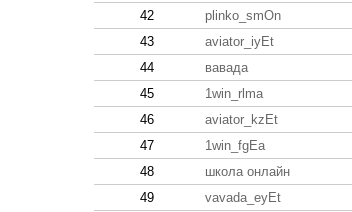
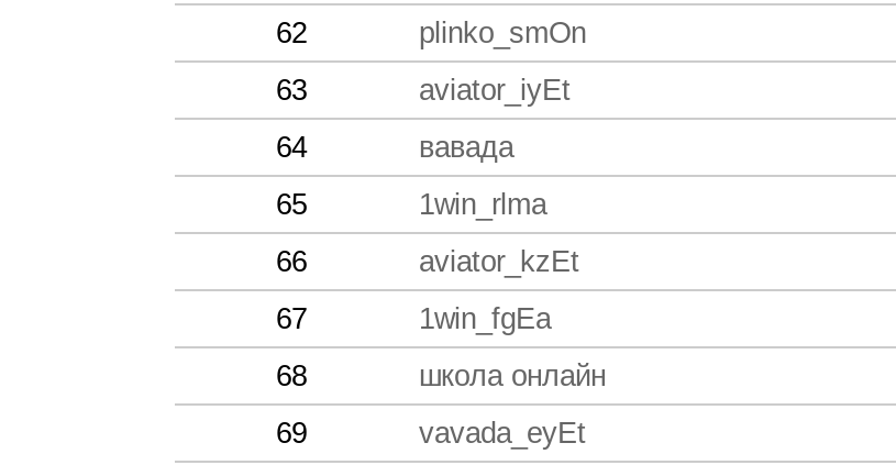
[140,8,154,23] 42 -> [276,16,307,49] 62
[140,34,154,49] 43 -> [276,74,307,107] 63
[140,60,154,75] 44 -> [276,131,307,164] 64
[140,86,154,101] 45 -> [276,188,307,221] 65
[140,112,154,127] 46 -> [276,245,307,278] 66
[140,138,154,153] 47 -> [276,302,307,335] 67
[140,164,154,179] 48 -> [276,359,307,392] 68
[140,190,154,205] 49 -> [276,417,307,450] 69

